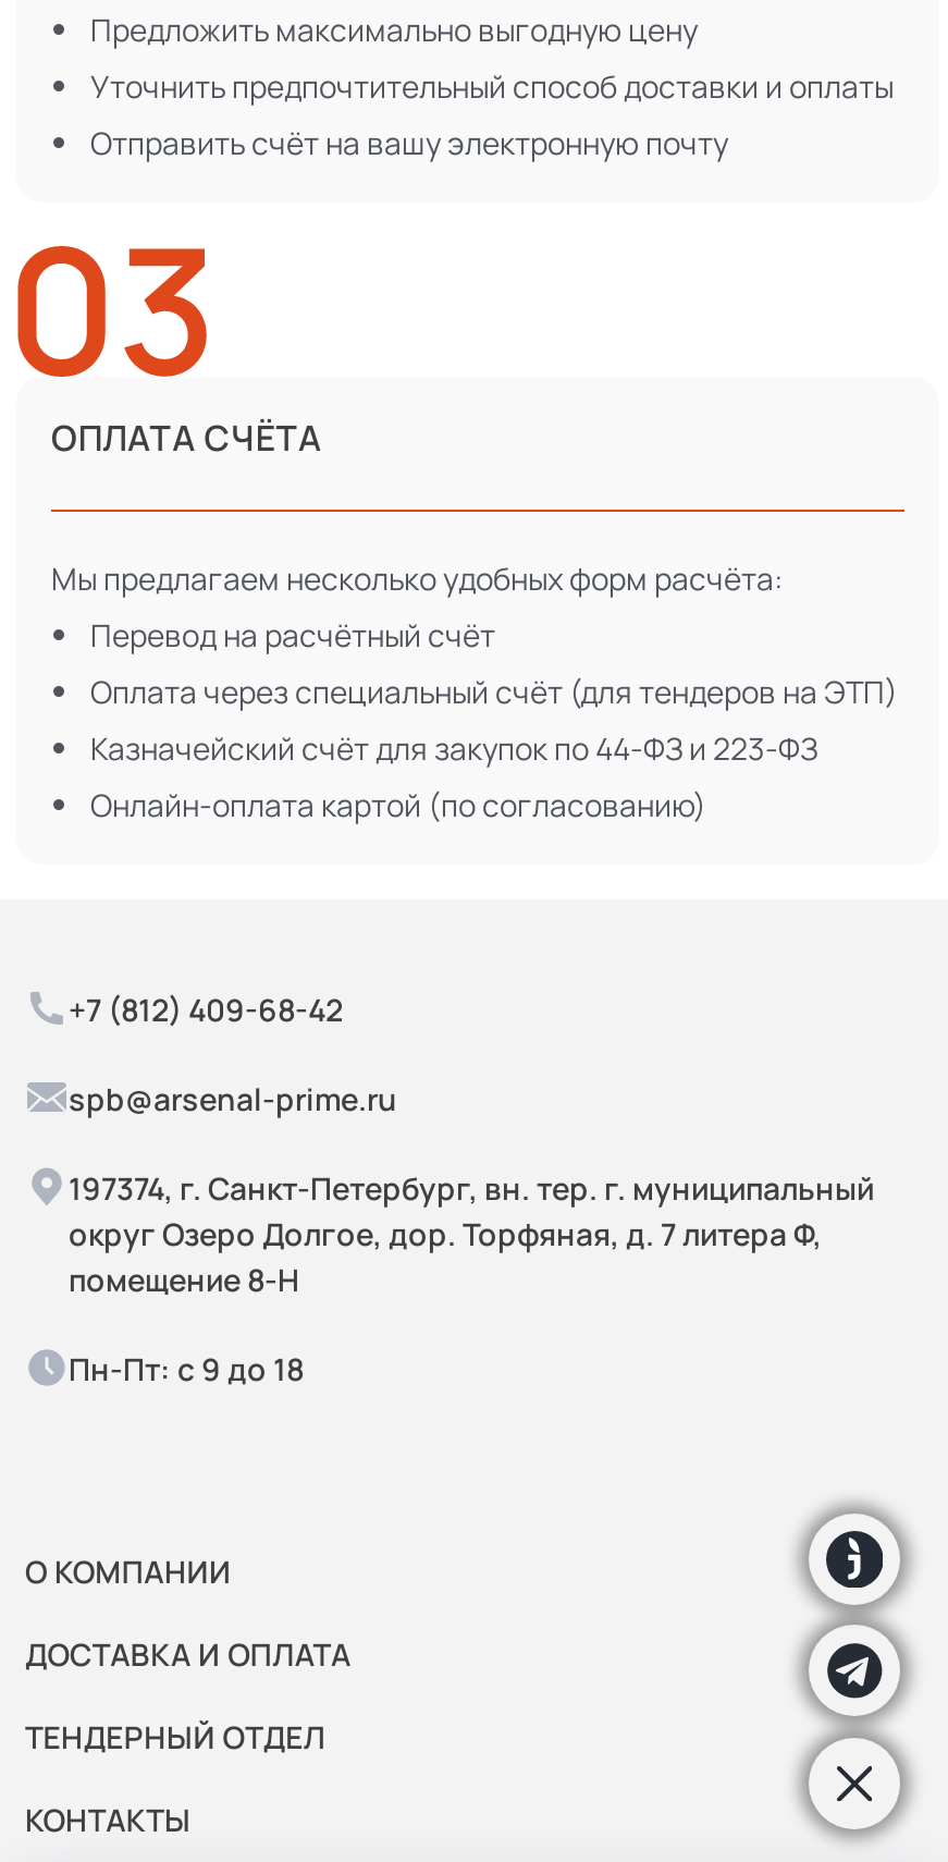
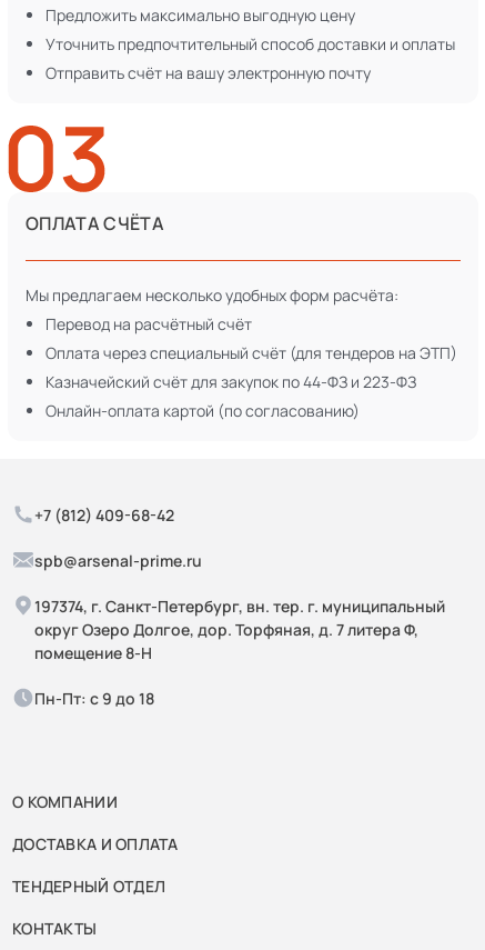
[793,1498,915,1847] [image] -> none

